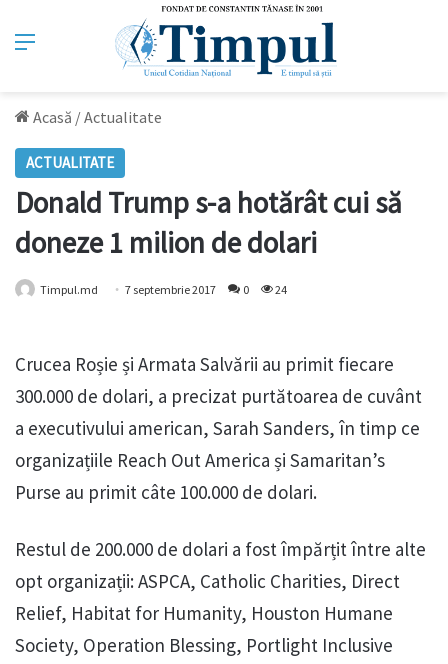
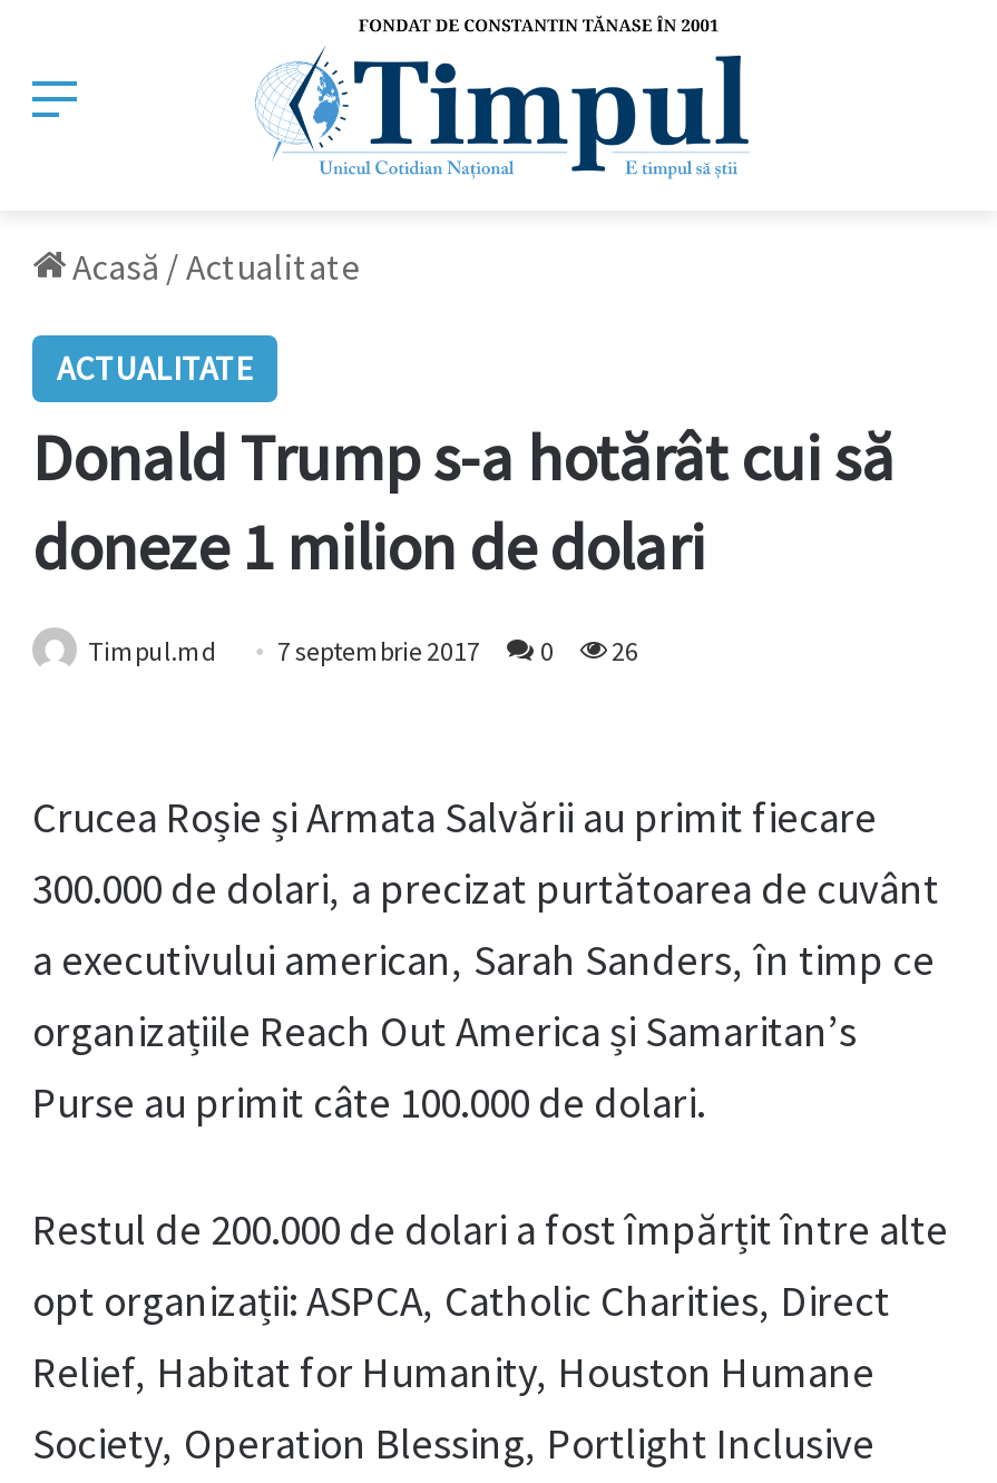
[40,282,287,297] Timpul.md 7 septembrie 2017 0 24 -> [88,635,638,668] Timpul.md 7 septembrie 2017 0 26

